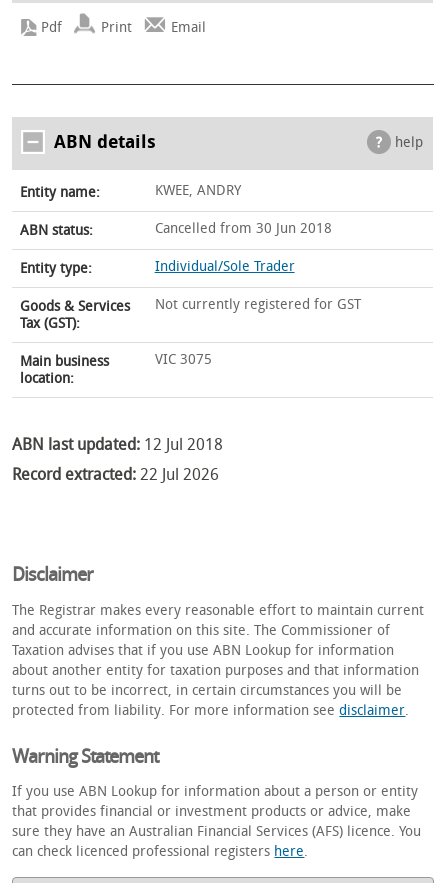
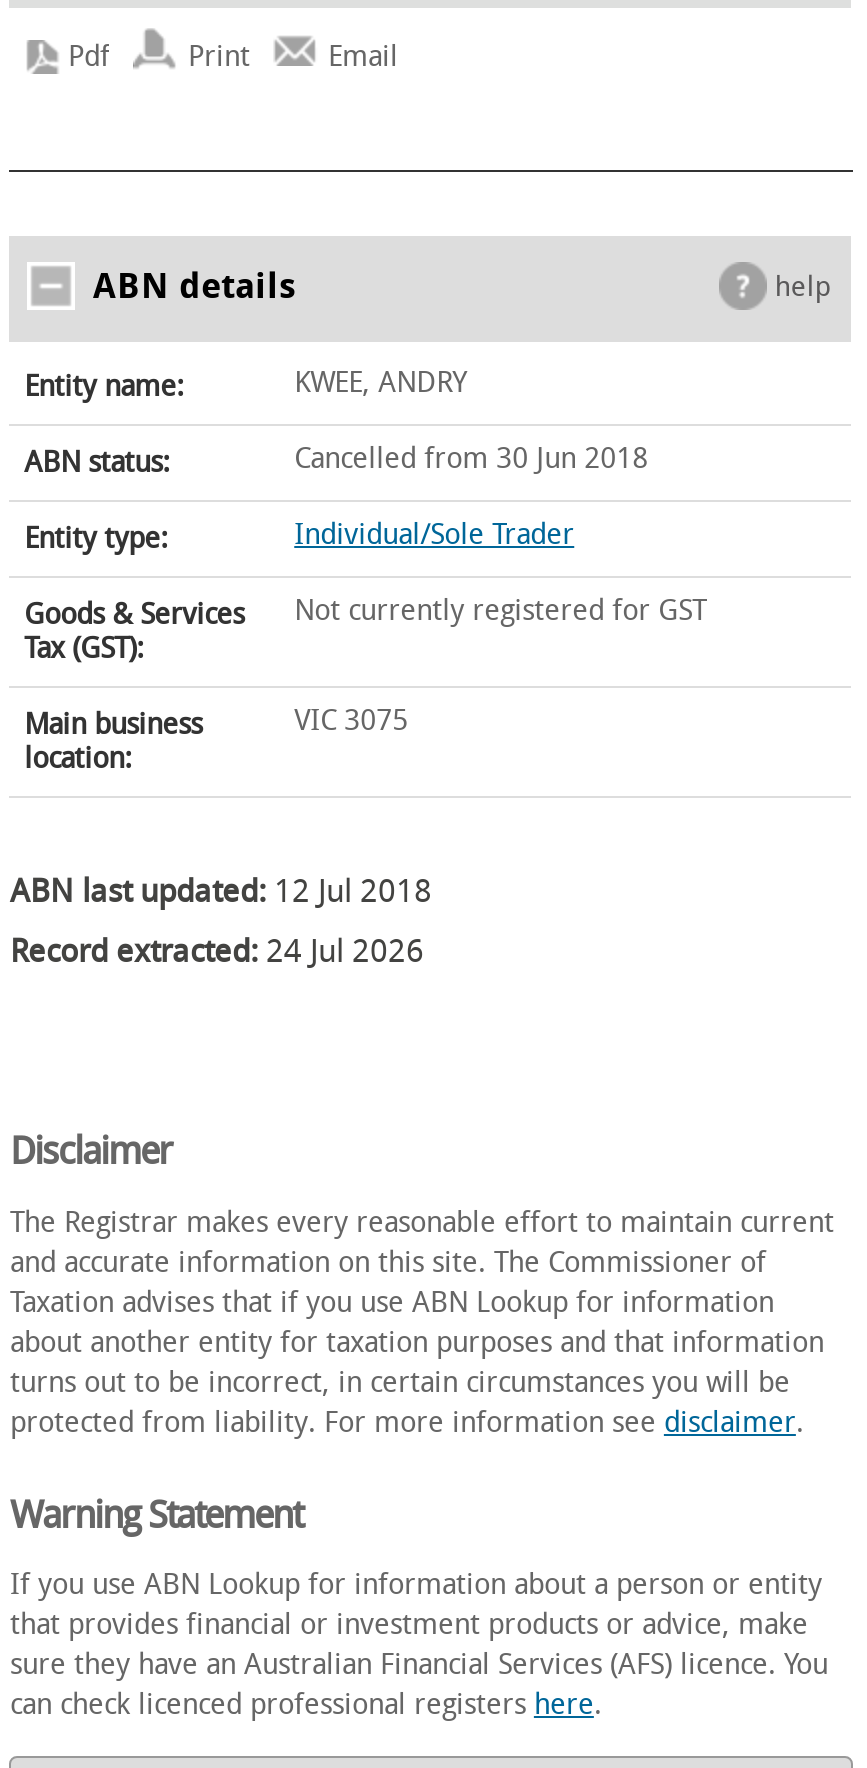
[12,465,219,484] Record extracted: 22 Jul 2026 -> [10,932,424,970] Record extracted: 24 Jul 2026

